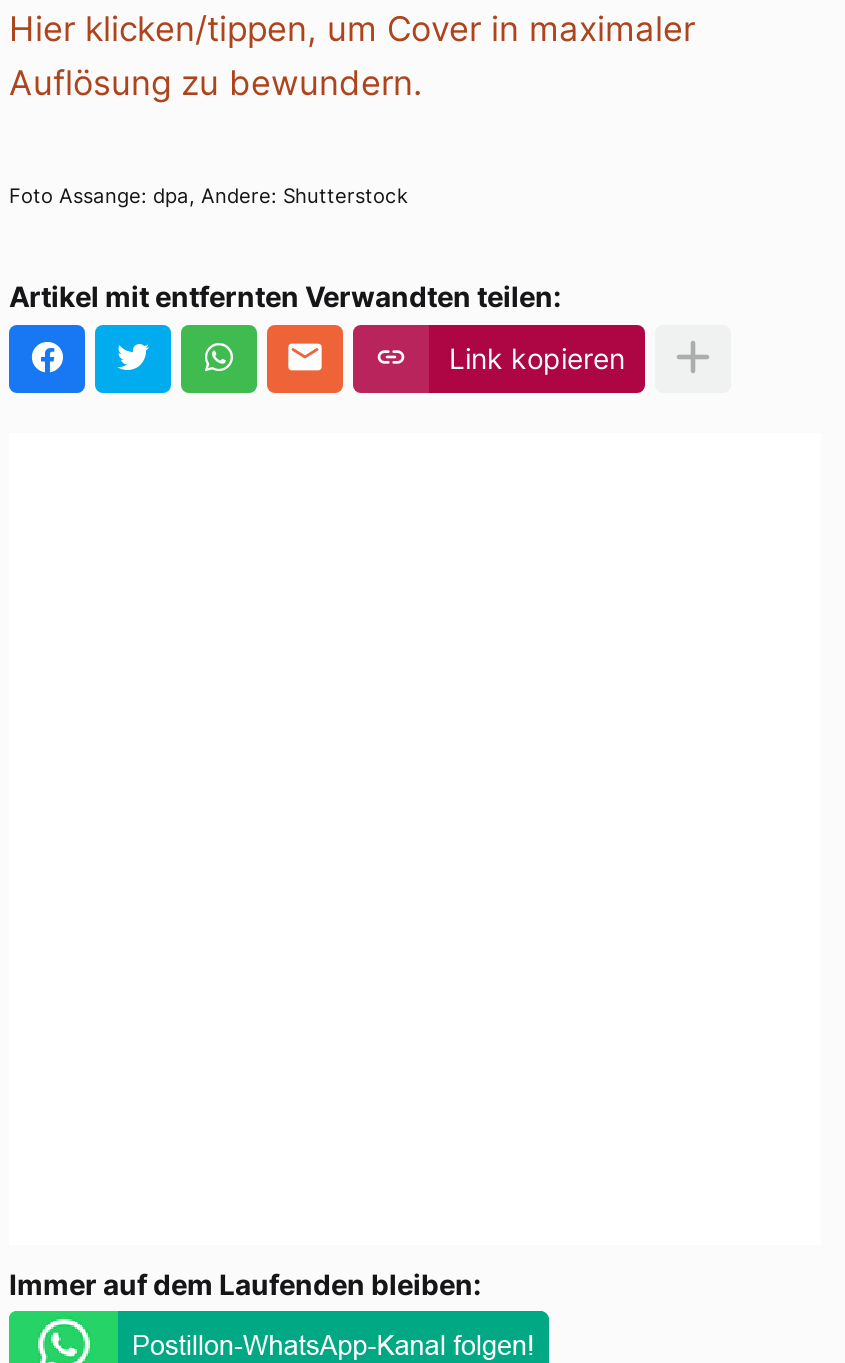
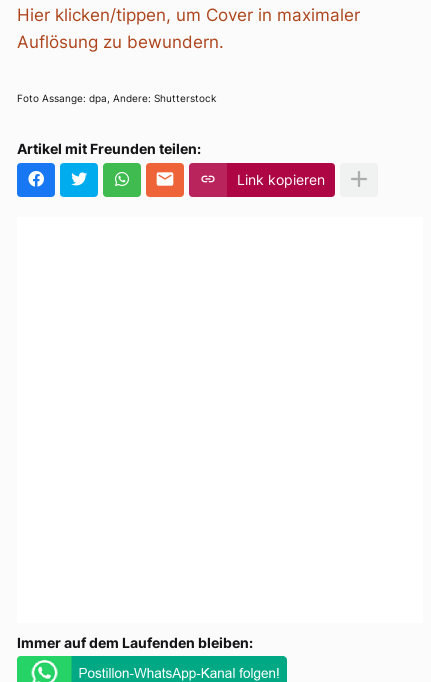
[9,279,561,313] Artikel mit entfernten Verwandten teilen: -> [17,140,201,157] Artikel mit Freunden teilen:

